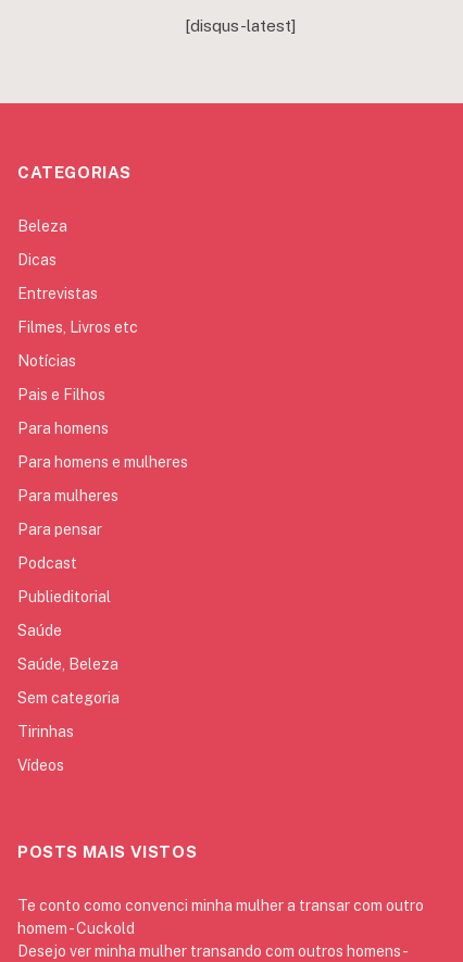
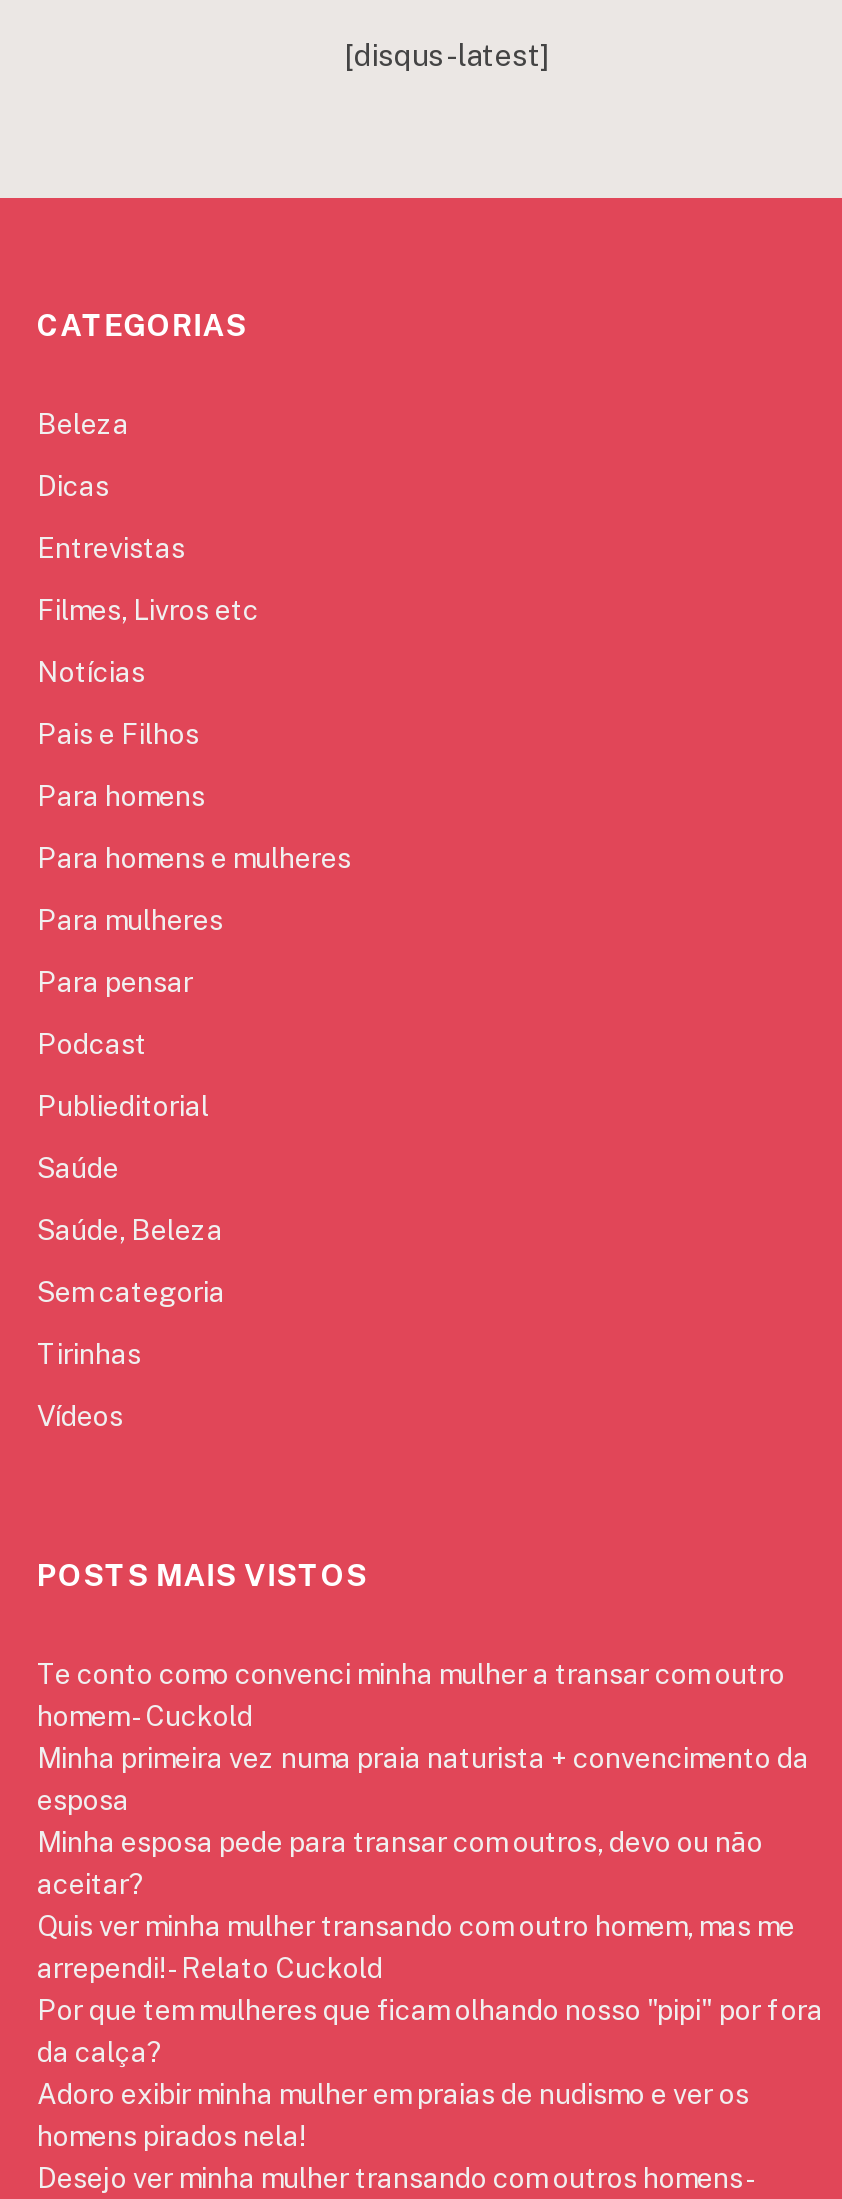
none -> [37,1742,823,2152] Minha primeira vez numa praia naturista + convencimento da | esposa | Minha esposa pede para transar com outros, devo ou não | aceitar? | Quis ver minha mulher transando com outro homem, mas me | arrependi! - Relato Cuckold | Por que tem mulheres que ficam olhando nosso "pipi" por fora | da calça? | Adoro exibir minha mulher em praias de nudismo e ver os | homens pirados nela!

